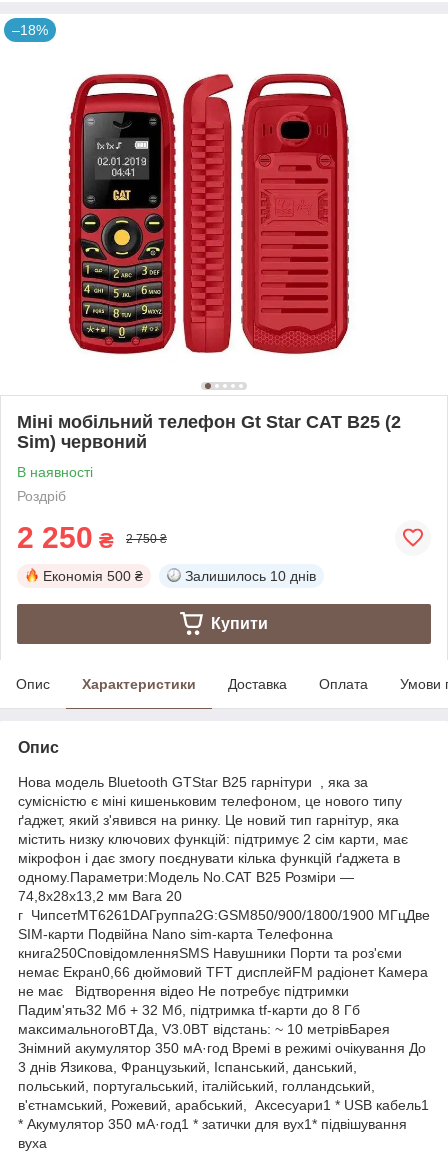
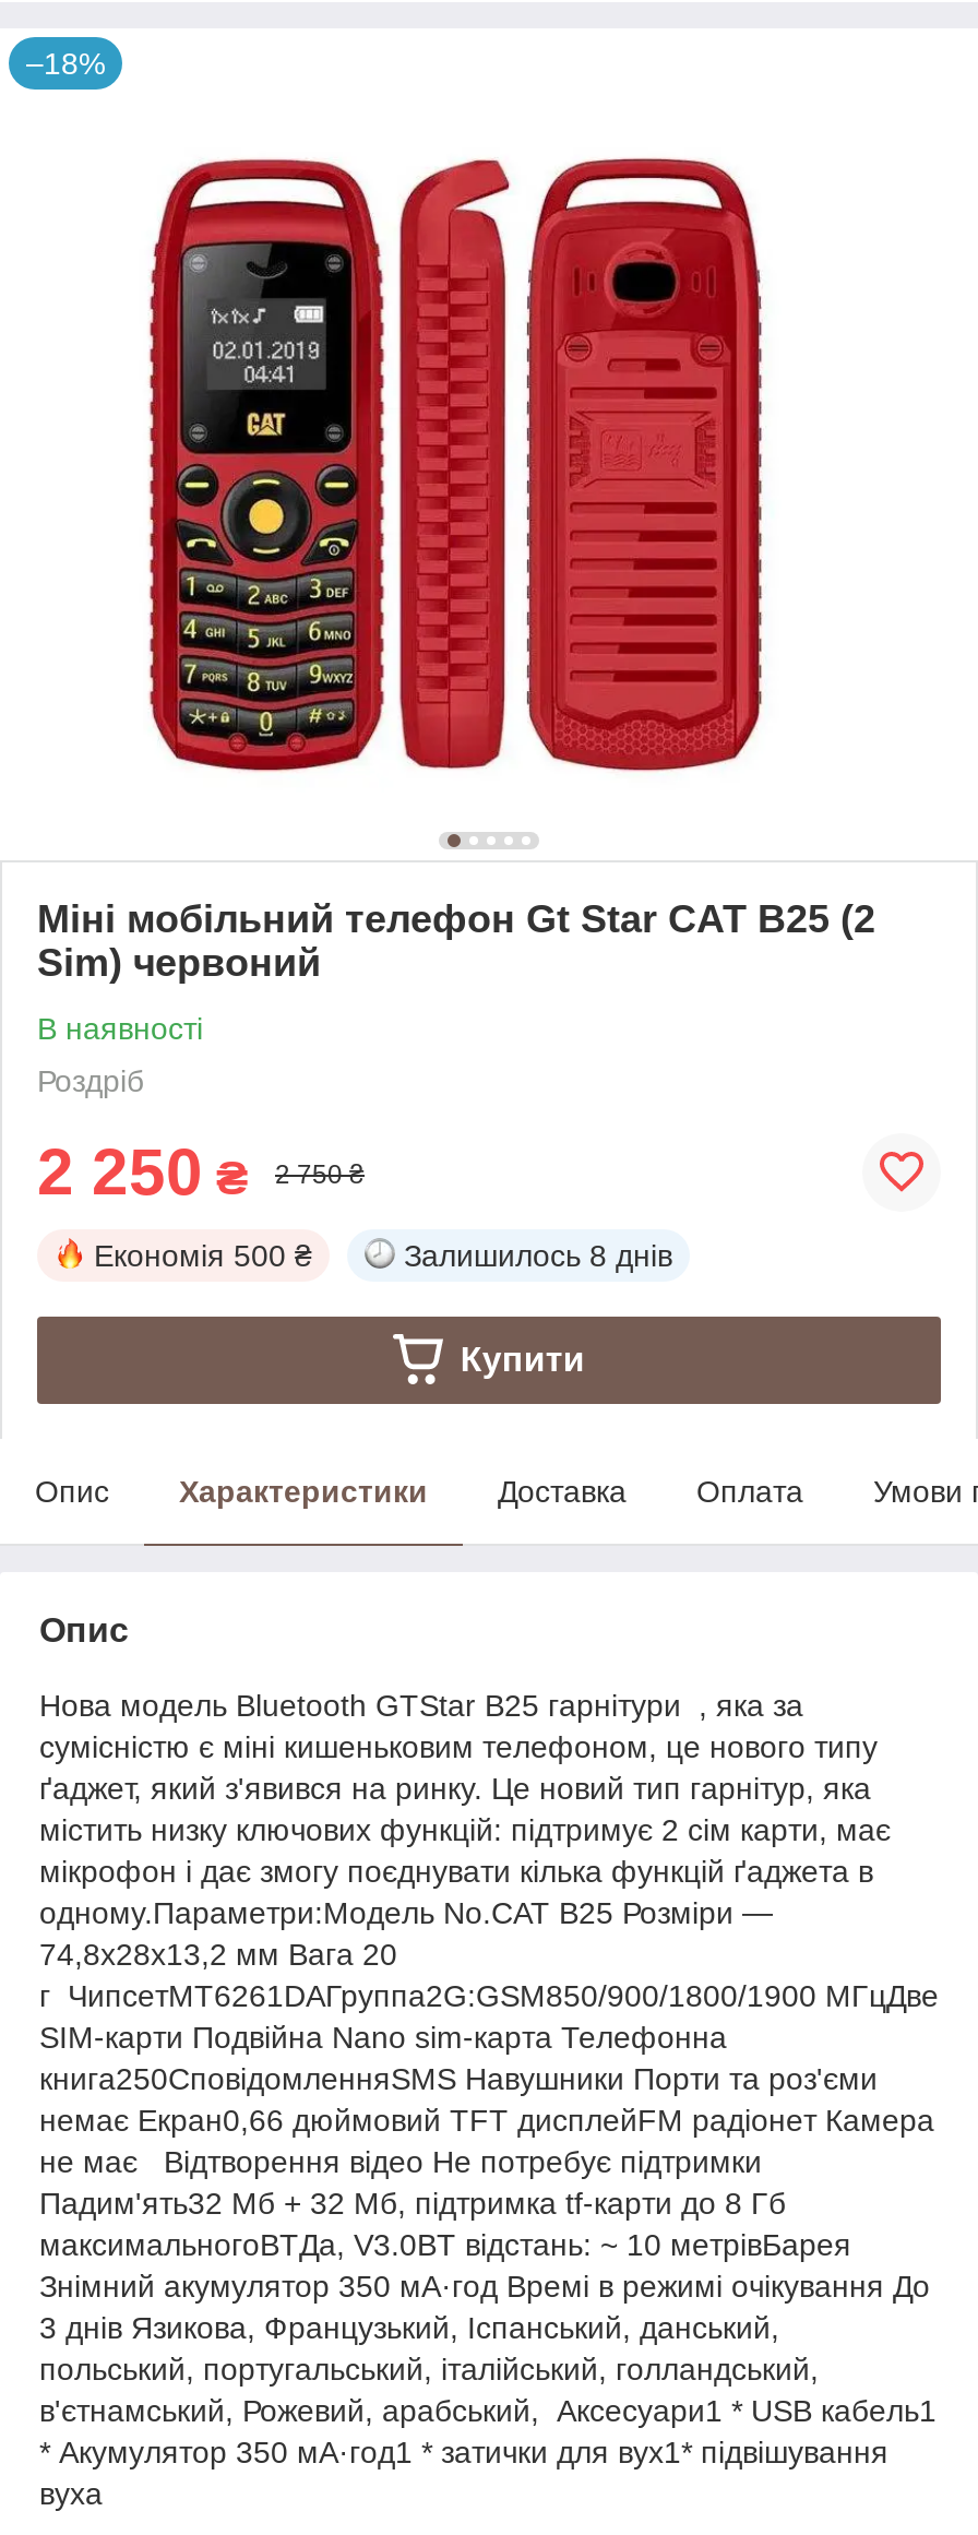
[185,568,316,584] Залишилось 10 днів -> [404,1238,672,1273] Залишилось 8 днів

